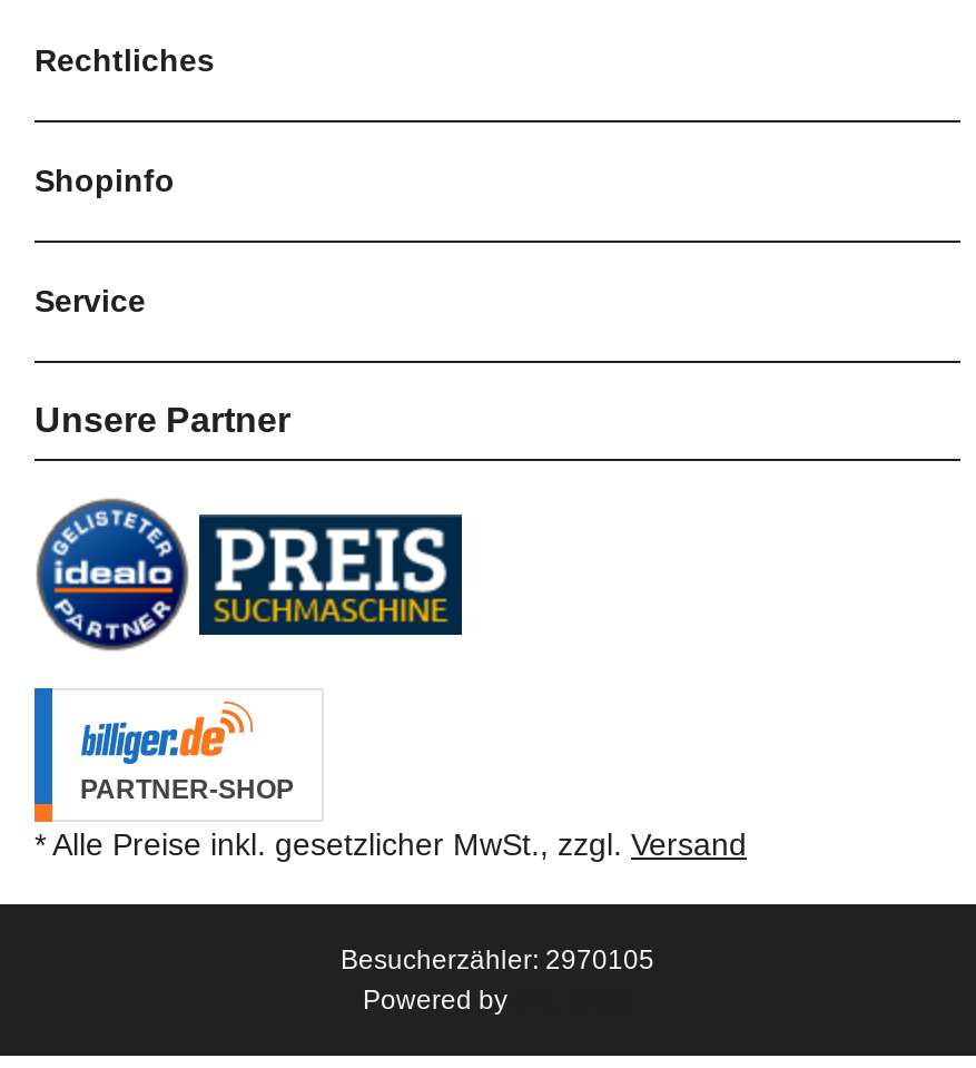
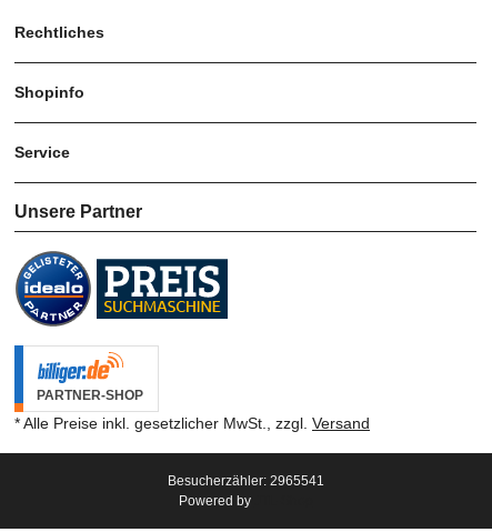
[341,944,654,976] Besucherzähler: 2970105 -> [167,473,324,489] Besucherzähler: 2965541

